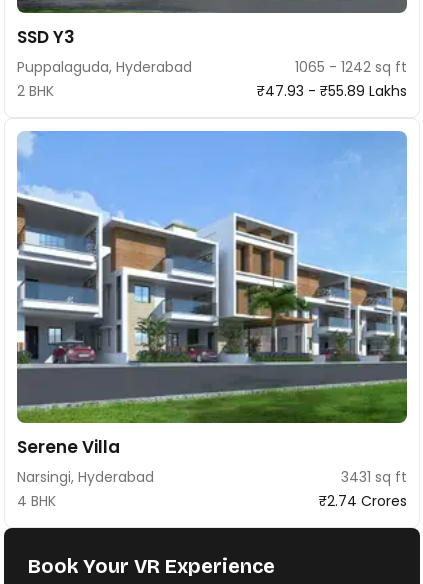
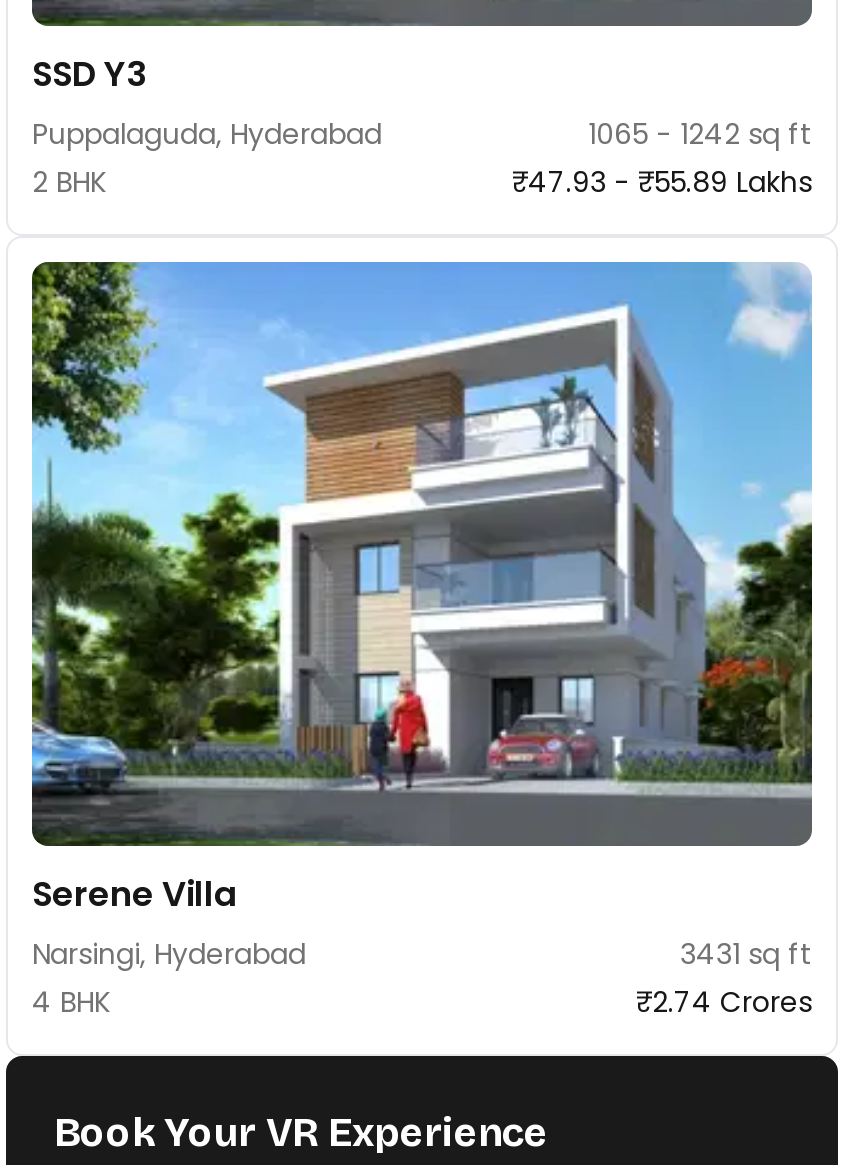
[16,130,408,424] [image] -> [30,260,814,846] [image]

